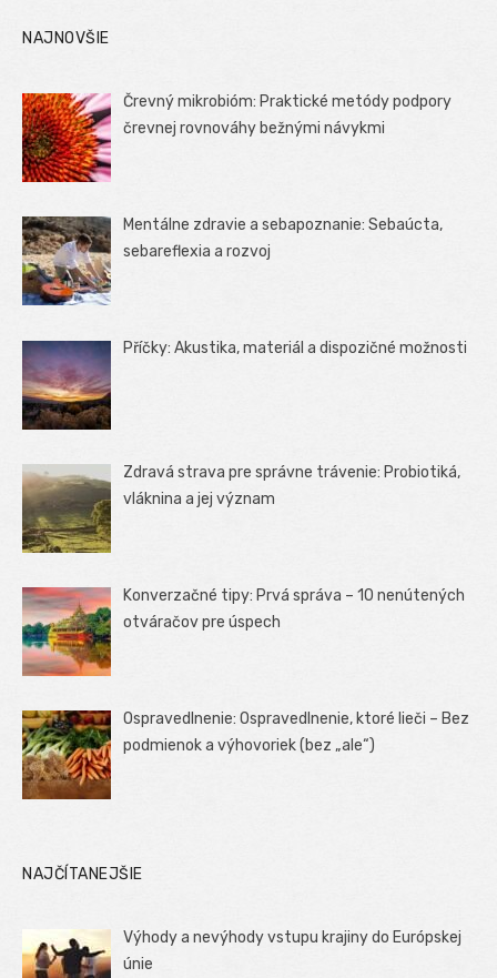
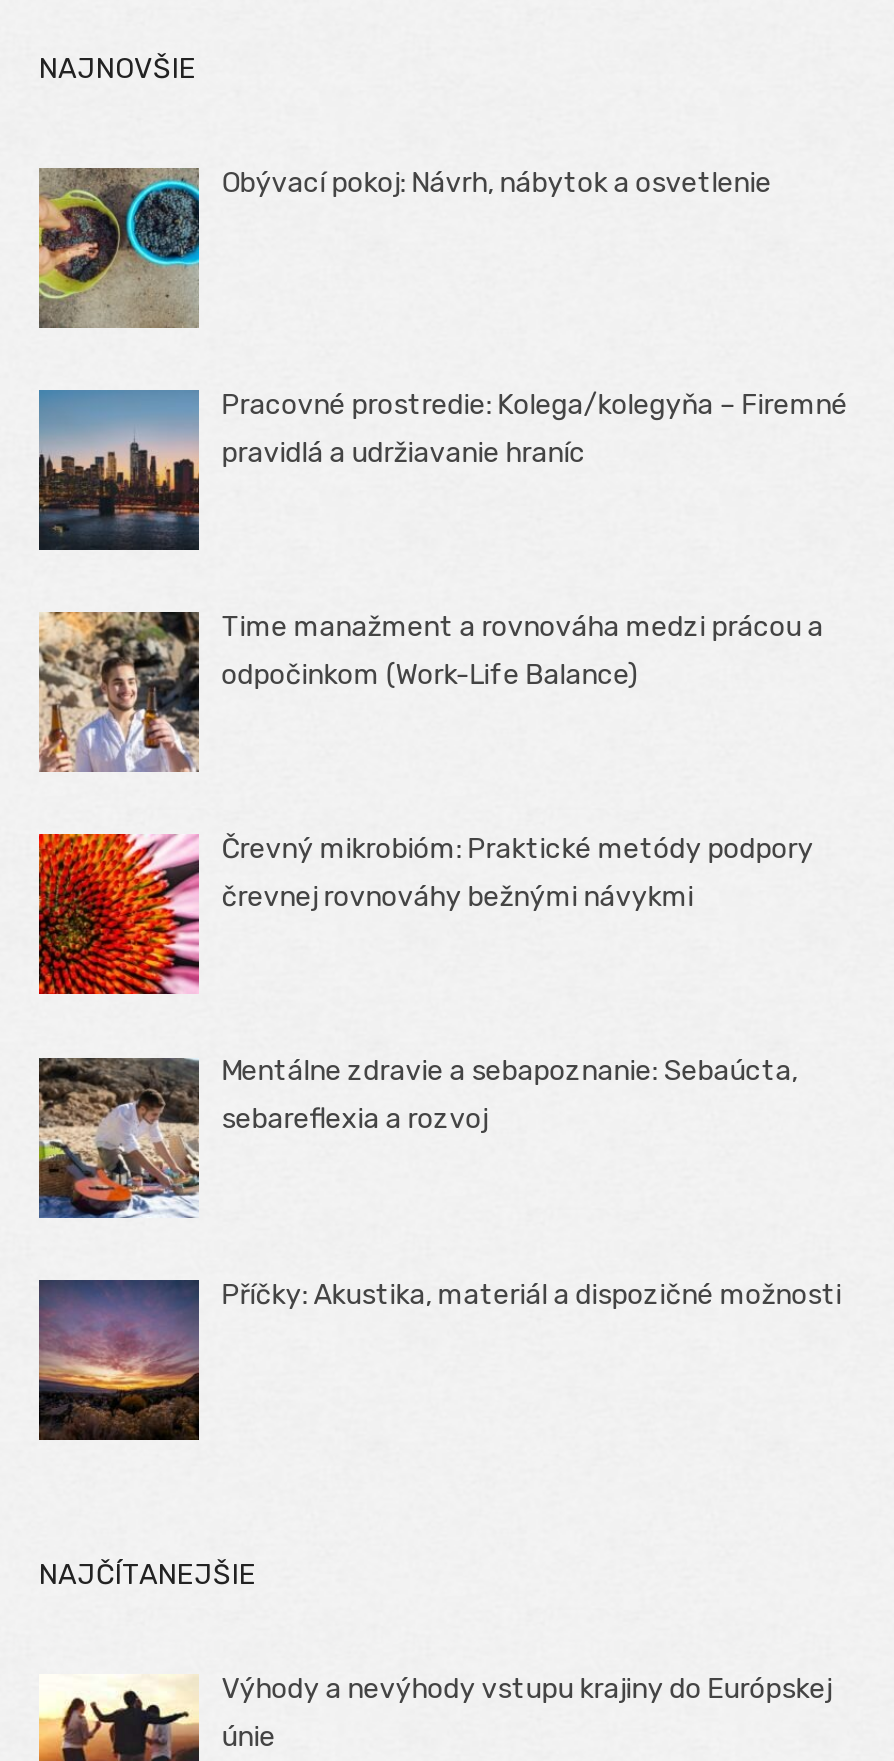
none -> [37,165,771,329] [image] | Obývací pokoj: Návrh, nábytok a osvetlenie
none -> [37,387,847,553] [image] | Pracovné prostredie: Kolega/kolegyňa – Firemné | pravidlá a udržiavanie hraníc
none -> [39,610,823,773] [image] | Time manažment a rovnováha medzi prácou a | odpočinkom (Work-Life Balance)
moved [16,87,467,358] -> [27,823,841,1311]: [image] | Črevný mikrobióm: Praktické metódy podpory | črevnej rovnováhy bežnými návykmi | Mentálne zdravie a sebapoznanie: Sebaúcta, | sebareflexia a rozvoj | Příčky: Akustika, materiál a dispozičné možnosti
moved [17,336,119,434] -> [29,1273,213,1449]: [image]
[21,462,461,554] [image] | Zdravá strava pre správne trávenie: Probiotiká, | vláknina a jej význam -> none
[21,586,465,677] [image] | Konverzačné tipy: Prvá správa – 10 nenútených | otváračov pre úspech -> none
[21,709,469,799] [image] | Ospravedlnenie: Ospravedlnenie, ktoré lieči – Bez | podmienok a výhovoriek (bez „ale“) -> none

